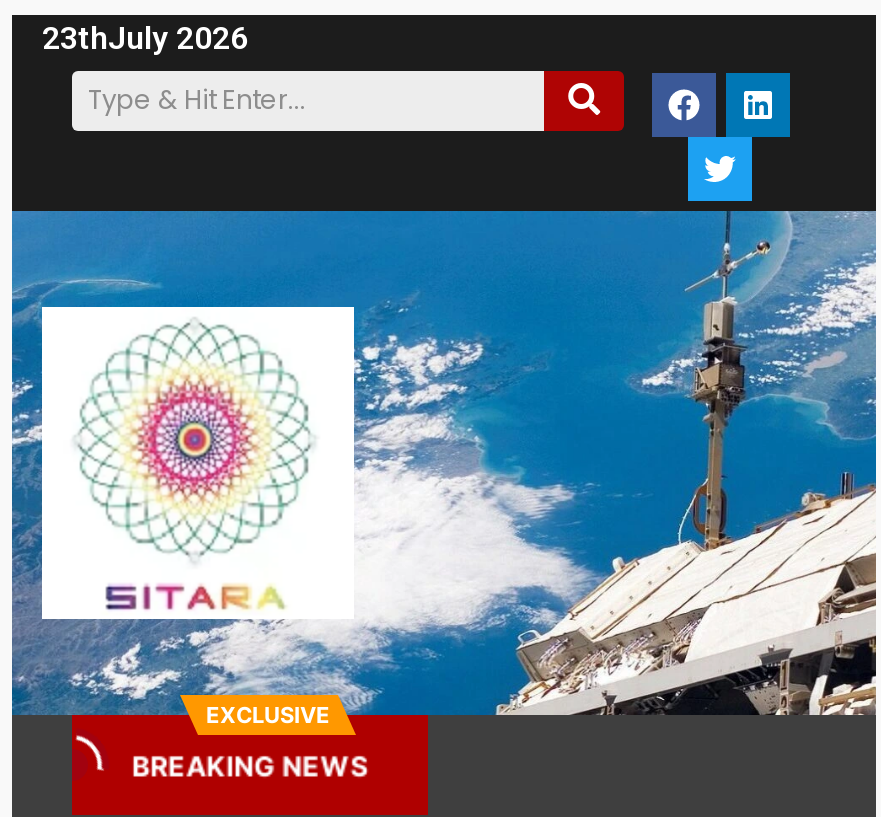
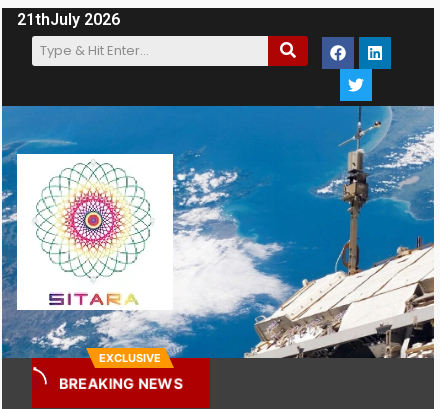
[42,19,248,57] 23thJuly 2026 -> [17,10,120,29] 21thJuly 2026

